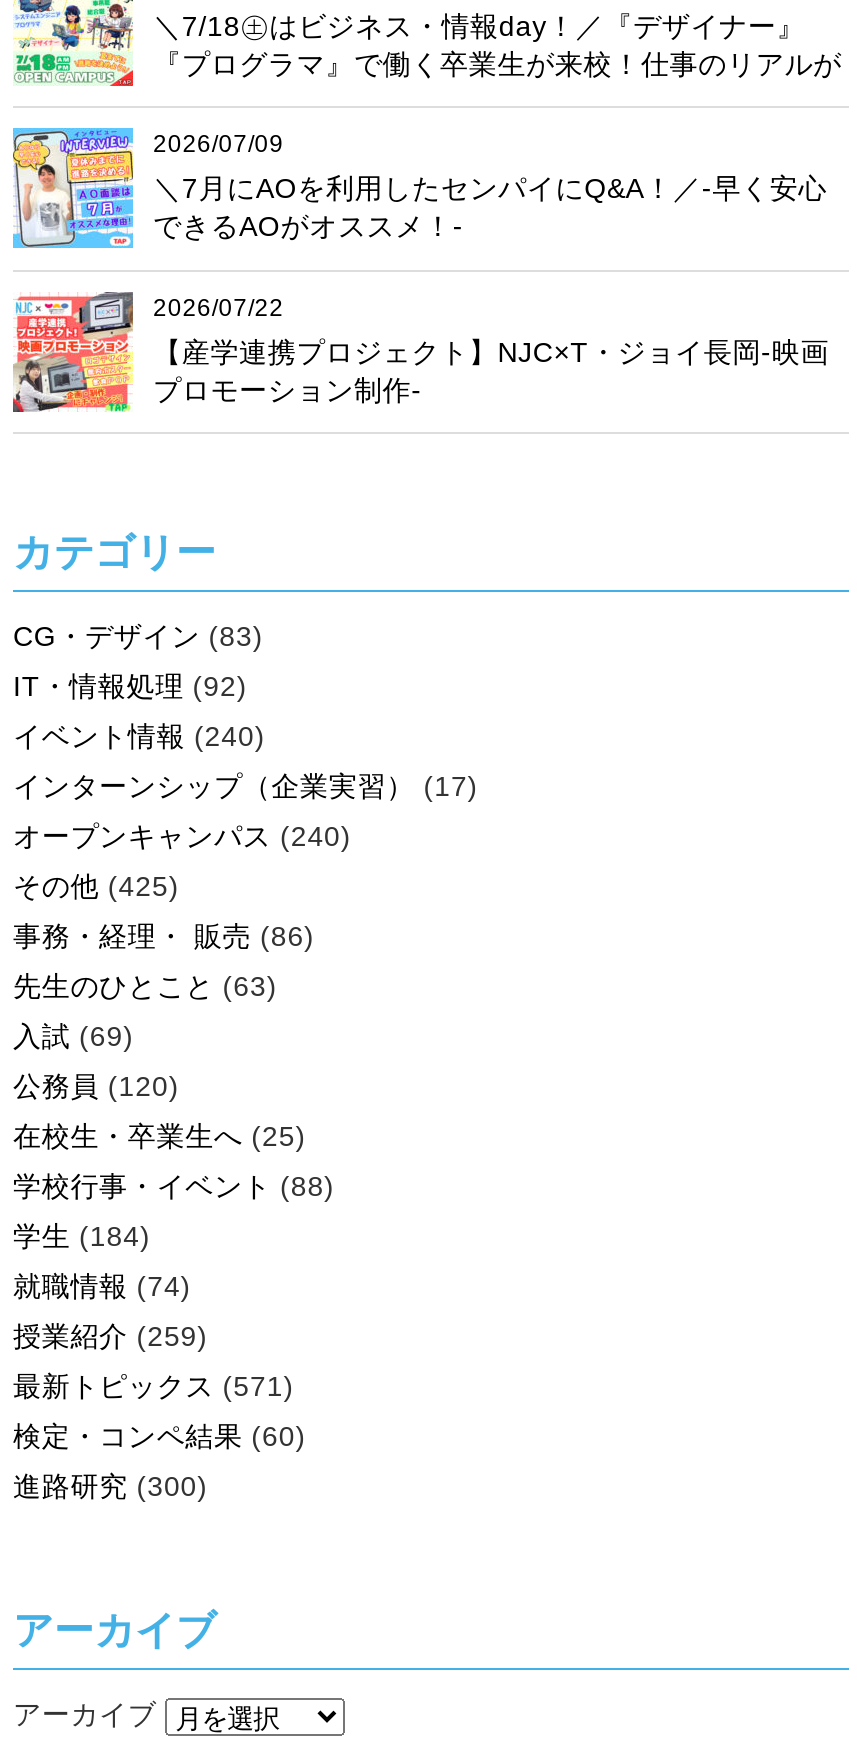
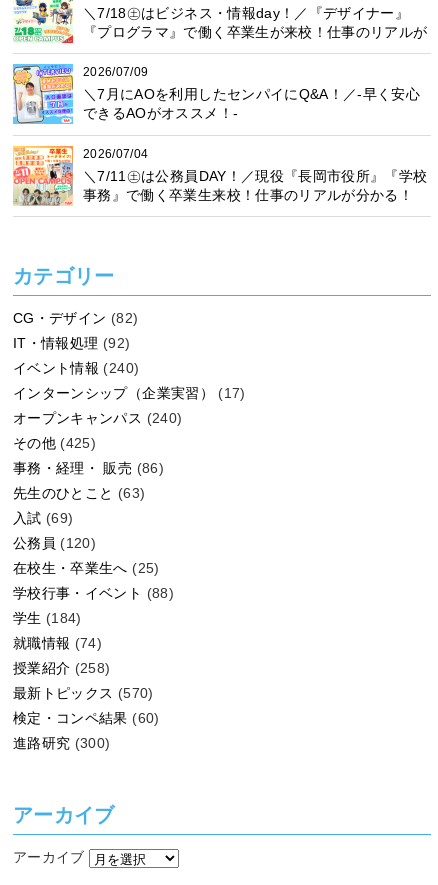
[11,290,829,414] [image] | 2026/07/22 | 【産学連携プロジェクト】NJC×T・ジョイ長岡-映画 | プロモーション制作- -> [12,145,427,207] [image] | 2026/07/04 | ＼7/11㊏は公務員DAY！／現役『長岡市役所』『学校 | 事務』で働く卒業生来校！仕事のリアルが分かる！
[13,619,263,651] CG・デザイン(83) -> [13,310,138,326] CG・デザイン(82)
[13,1319,208,1351] 授業紹介(259) -> [13,660,110,676] 授業紹介(258)
[13,1369,294,1401] 最新トピックス(571) -> [13,685,154,701] 最新トピックス(570)

